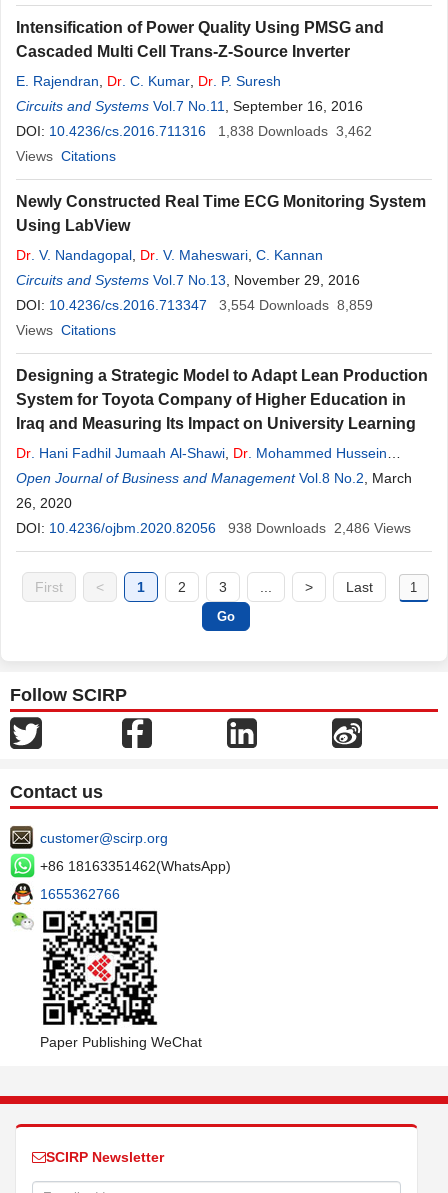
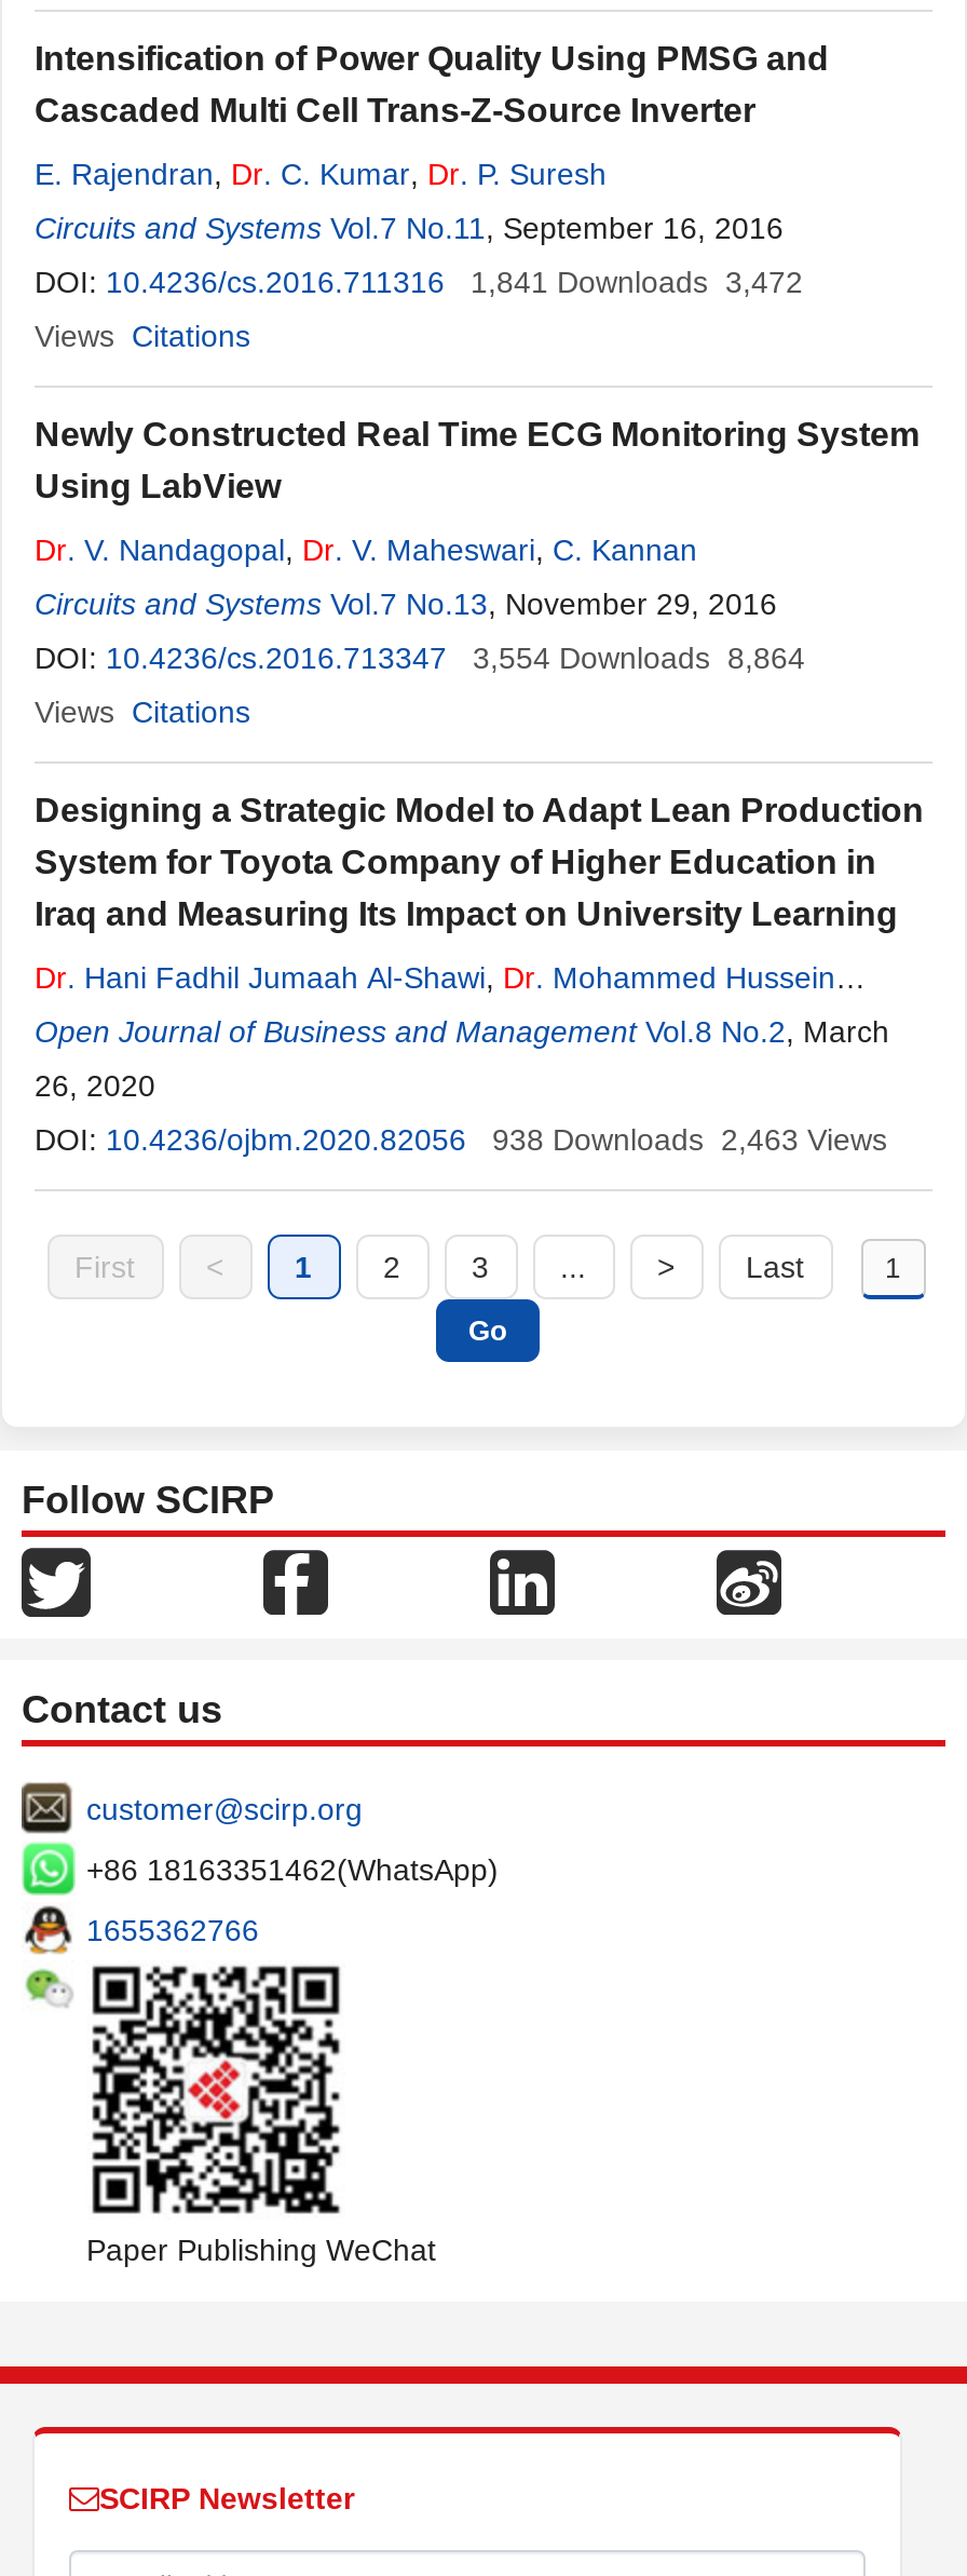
[16,123,372,139] DOI: 10.4236/cs.2016.711316 1,838 Downloads 3,462 -> [35,265,803,299] DOI: 10.4236/cs.2016.711316 1,841 Downloads 3,472
[16,297,373,313] DOI: 10.4236/cs.2016.713347 3,554 Downloads 8,859 -> [35,640,805,675] DOI: 10.4236/cs.2016.713347 3,554 Downloads 8,864
[228,520,411,536] 938 Downloads 2,486 Views -> [492,1122,887,1157] 938 Downloads 2,463 Views

